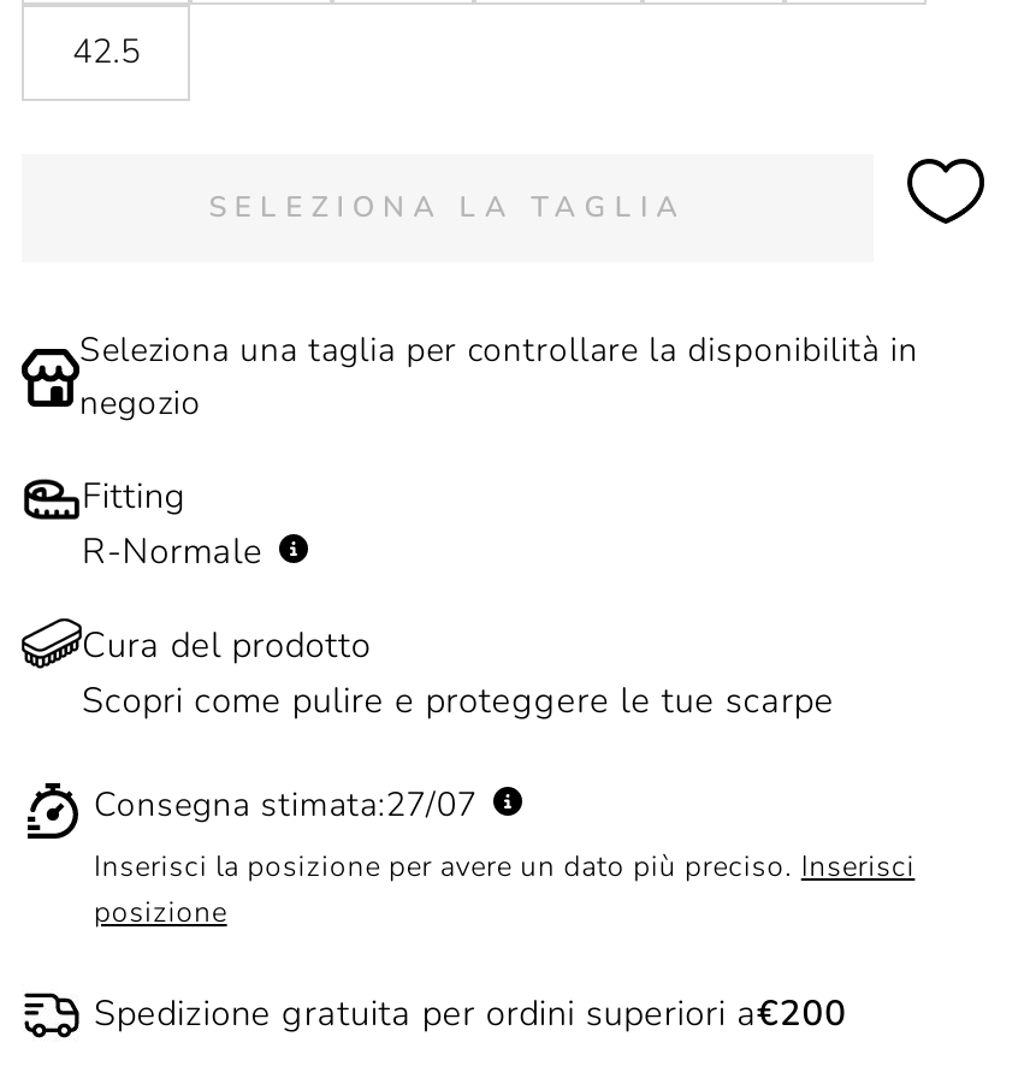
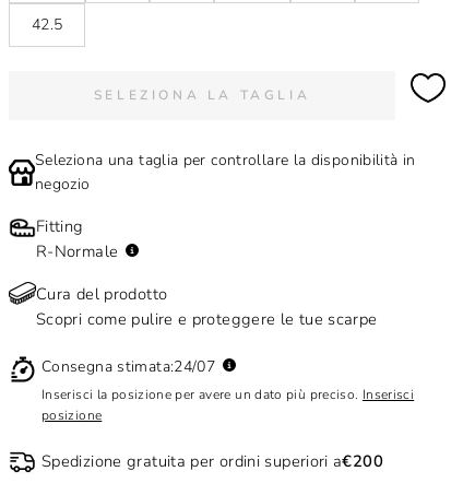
[94,782,477,828] Consegna stimata:27/07 -> [41,356,215,377] Consegna stimata:24/07

